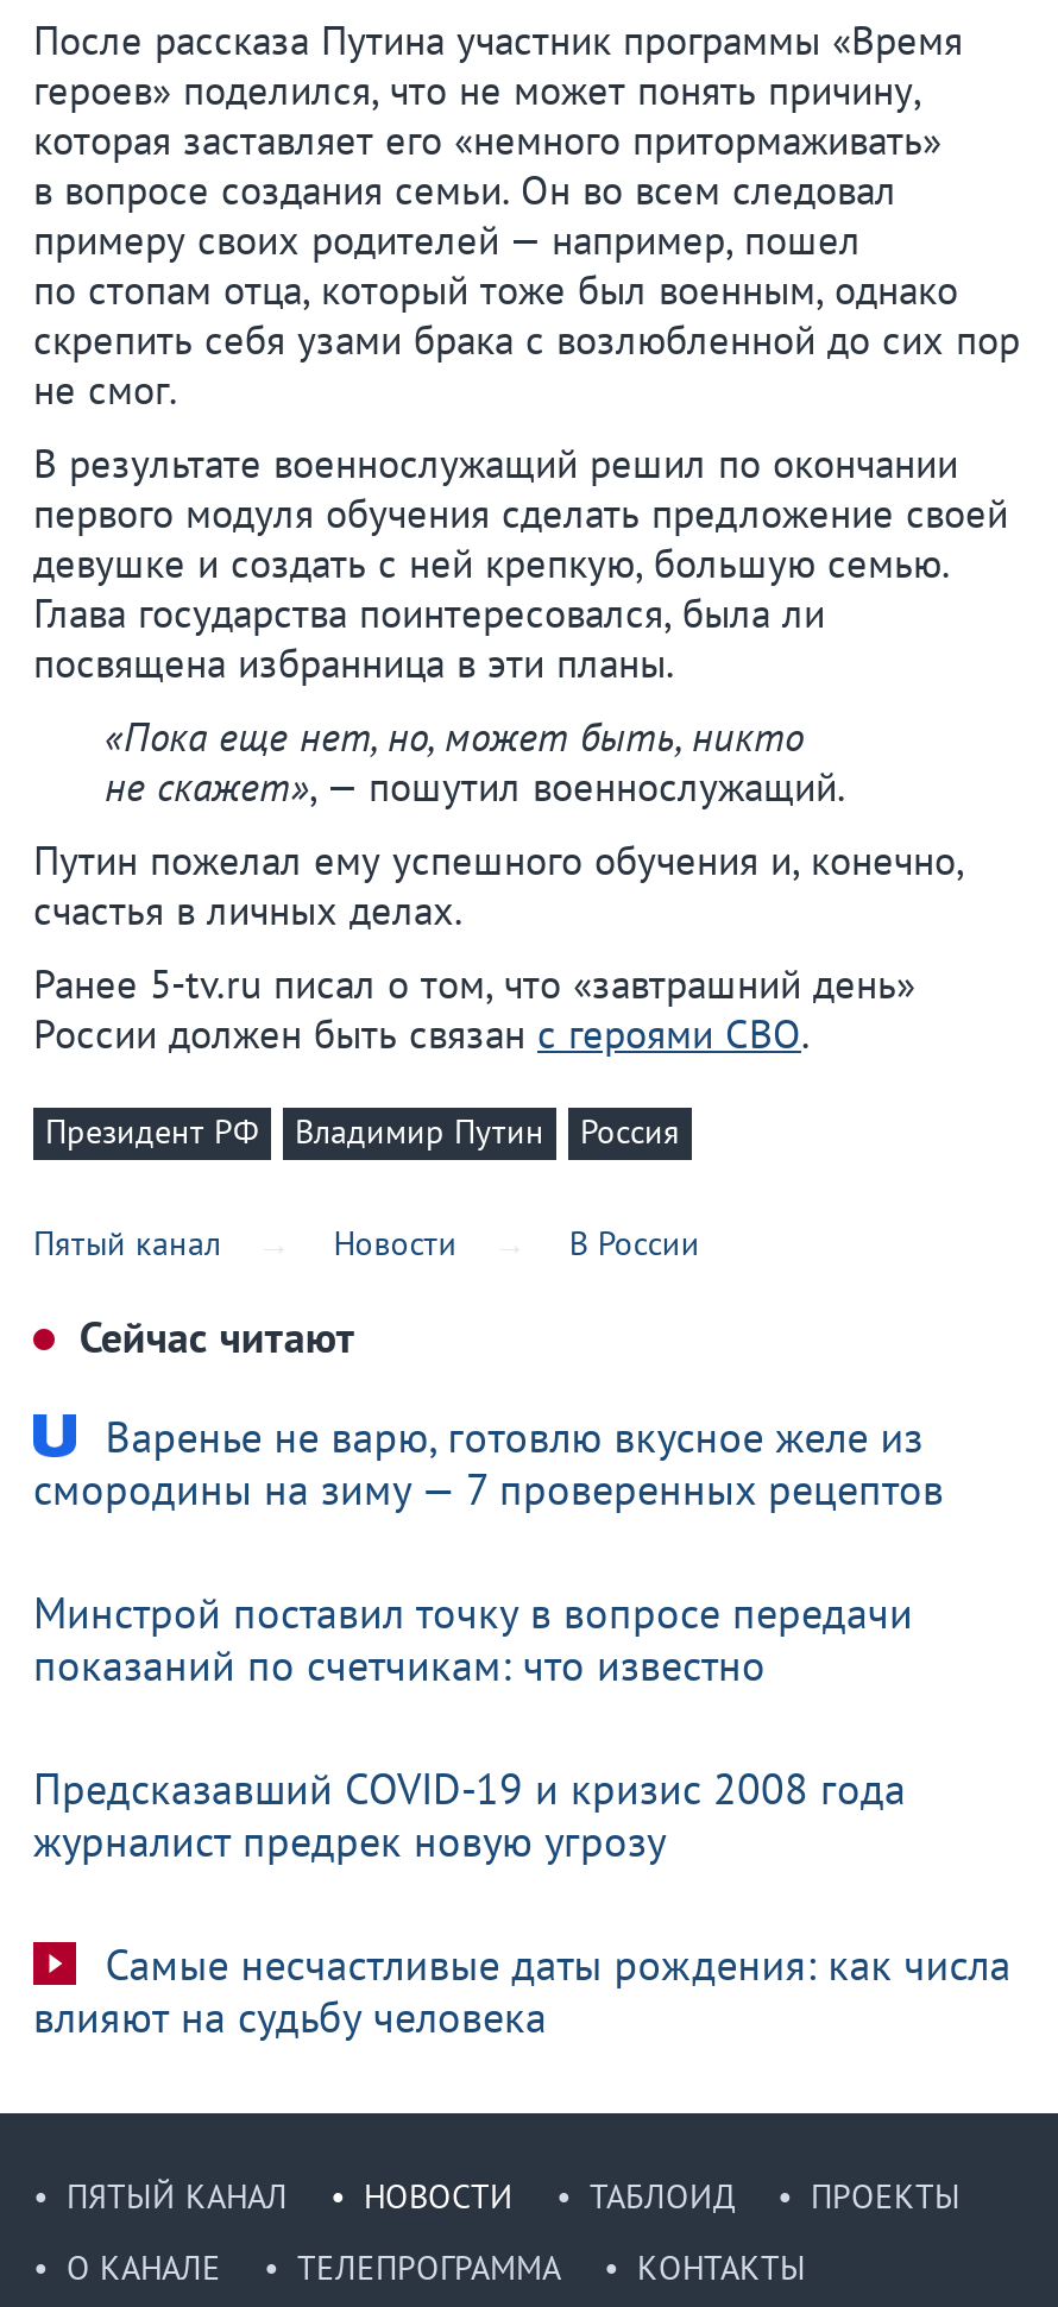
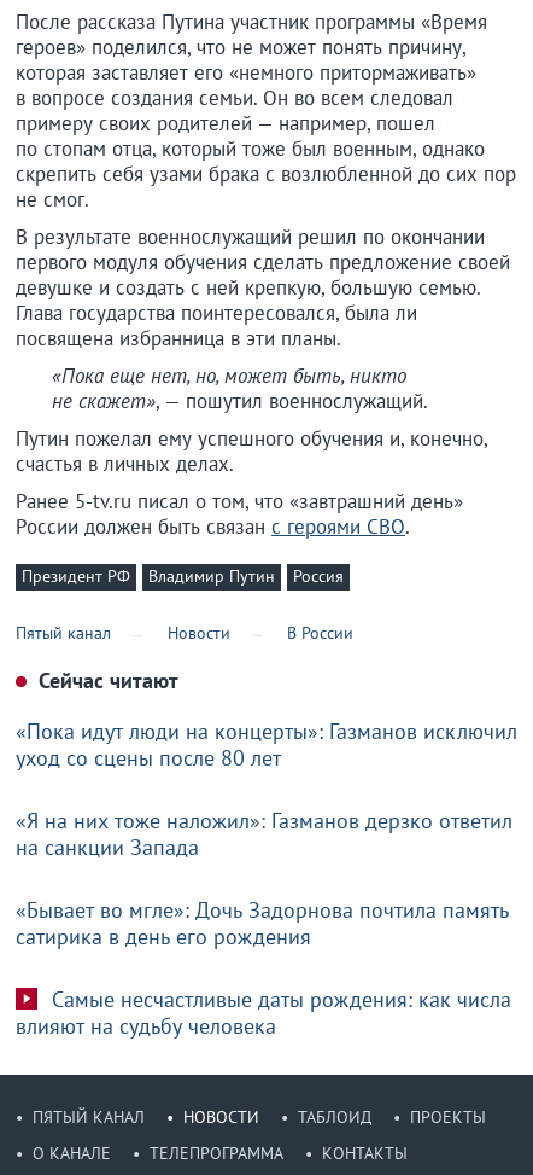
[33,1409,944,1516] Варенье не варю, готовлю вкусное желе из | смородины на зиму — 7 проверенных рецептов -> [16,717,517,771] «Пока идут люди на концерты»: Газманов исключил | уход со сцены после 80 лет
[33,1585,913,1692] Минстрой поставил точку в вопросе передачи | показаний по счетчикам: что известно -> [16,806,512,861] «Я на них тоже наложил»: Газманов дерзко ответил | на санкции Запада
[33,1761,906,1868] Предсказавший COVID-19 и кризис 2008 года | журналист предрек новую угрозу -> [16,896,509,950] «Бывает во мгле»: Дочь Задорнова почтила память | сатирика в день его рождения

